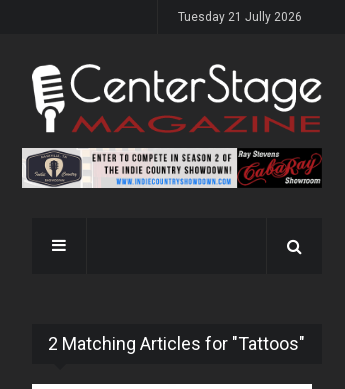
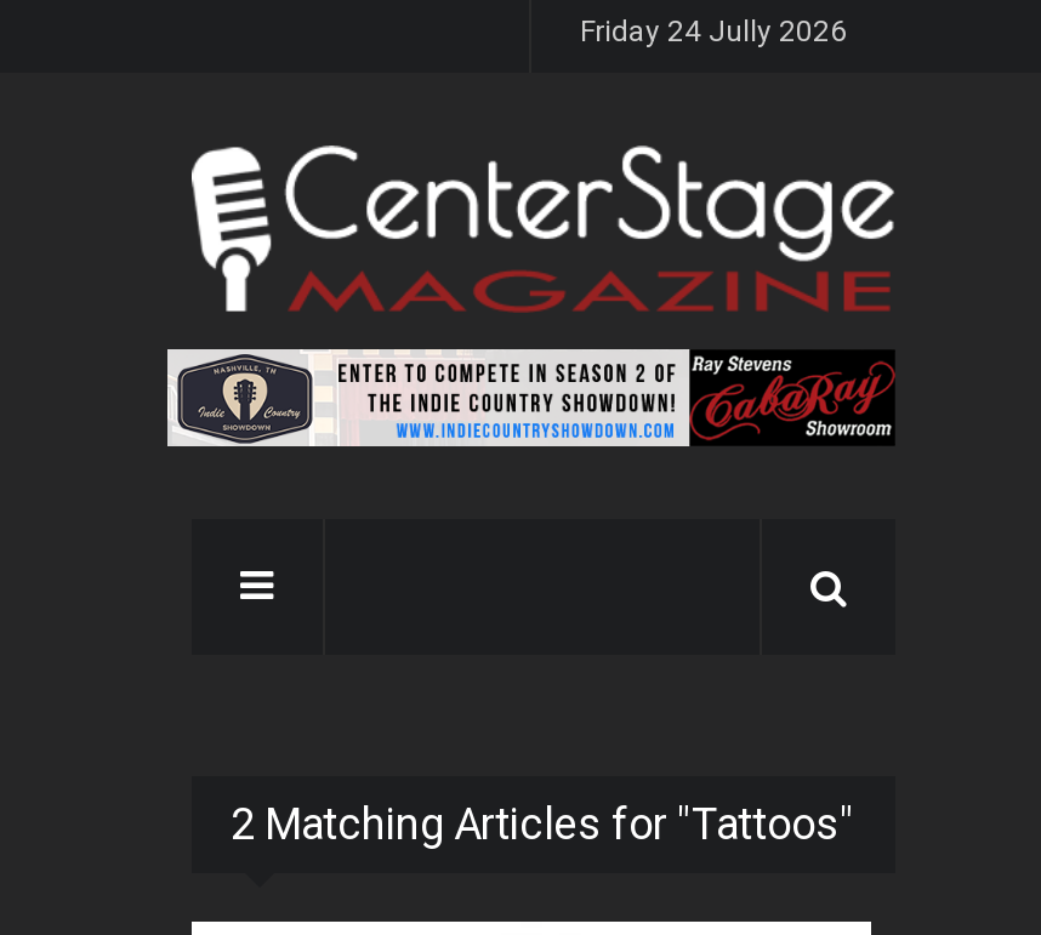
[178,10,302,24] Tuesday 21 Jully 2026 -> [580,15,847,49] Friday 24 Jully 2026

